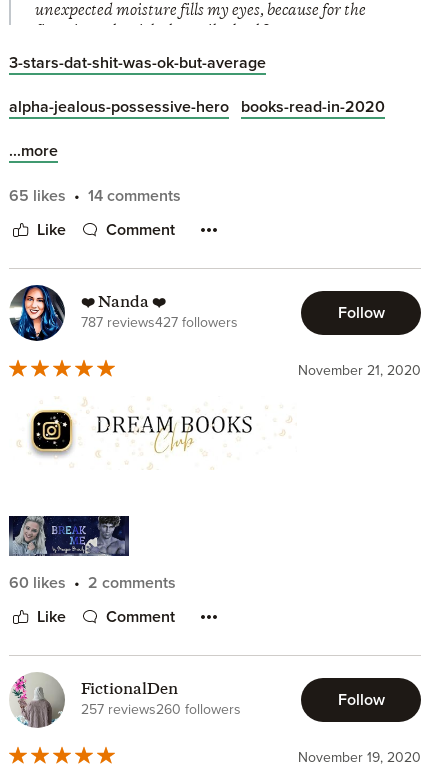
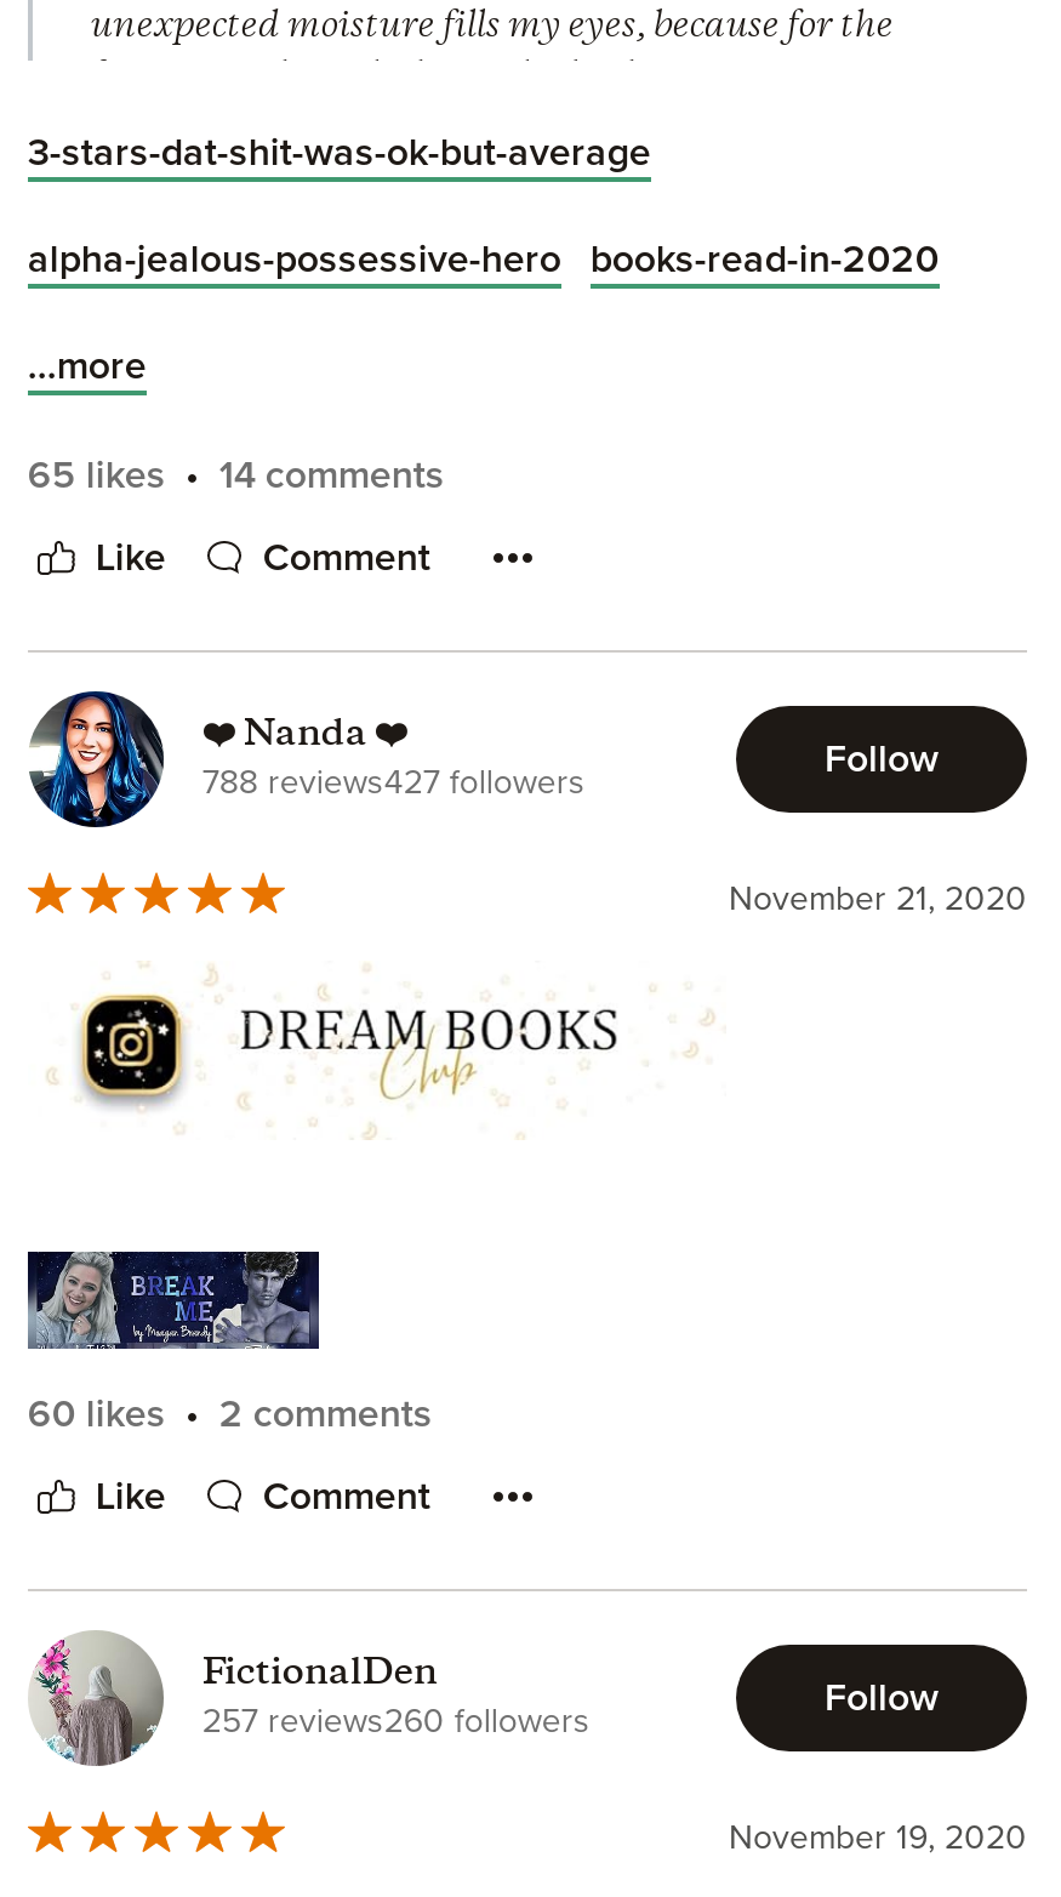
[81,316,238,330] 787 reviews427 followers -> [202,768,585,801] 788 reviews427 followers

